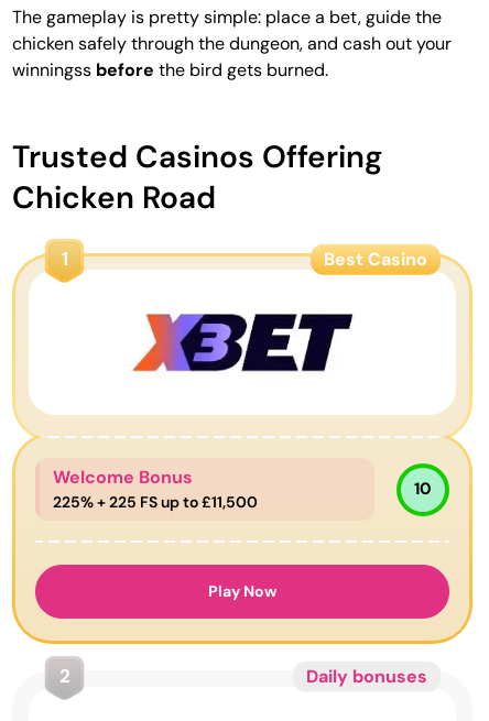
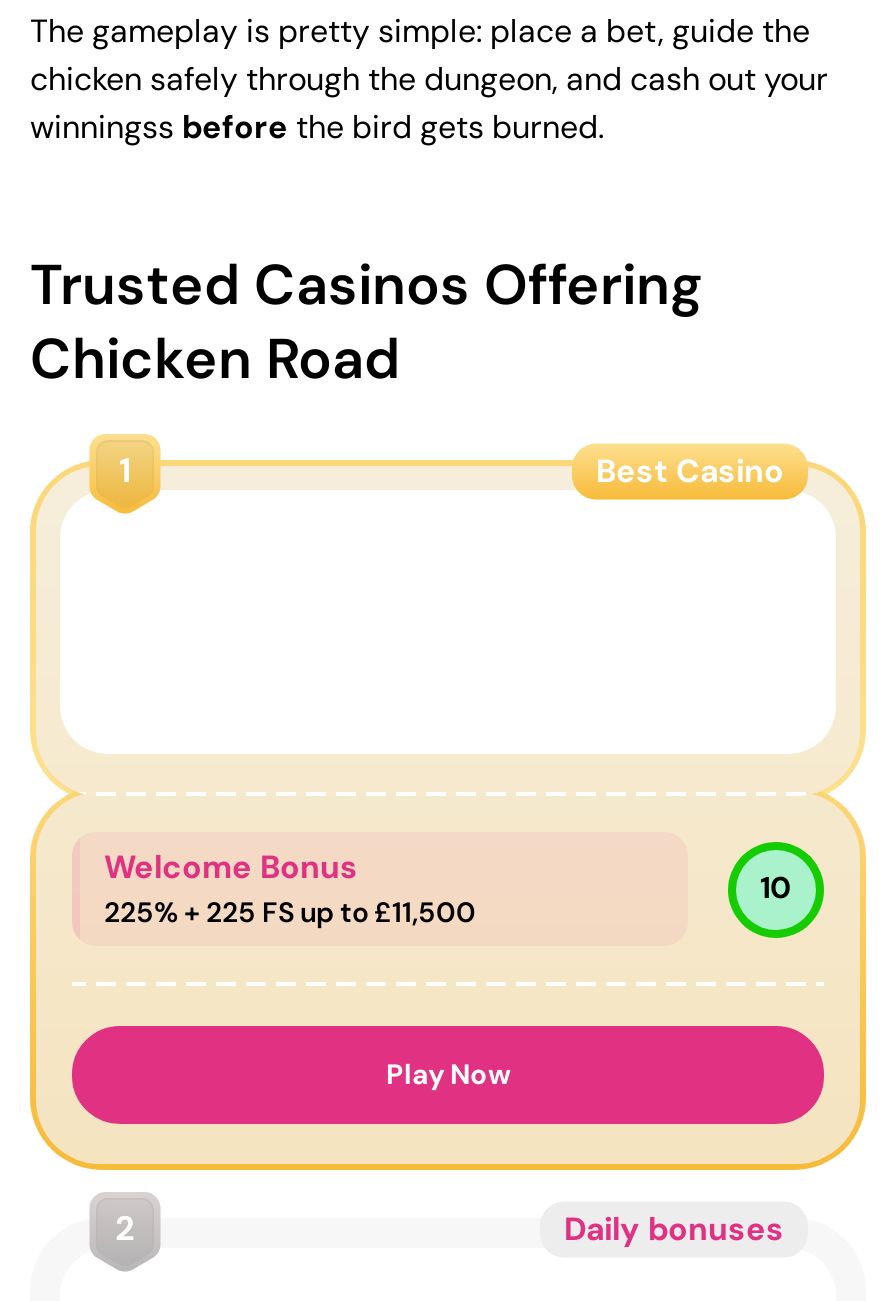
[132,313,354,372] [image] -> none

